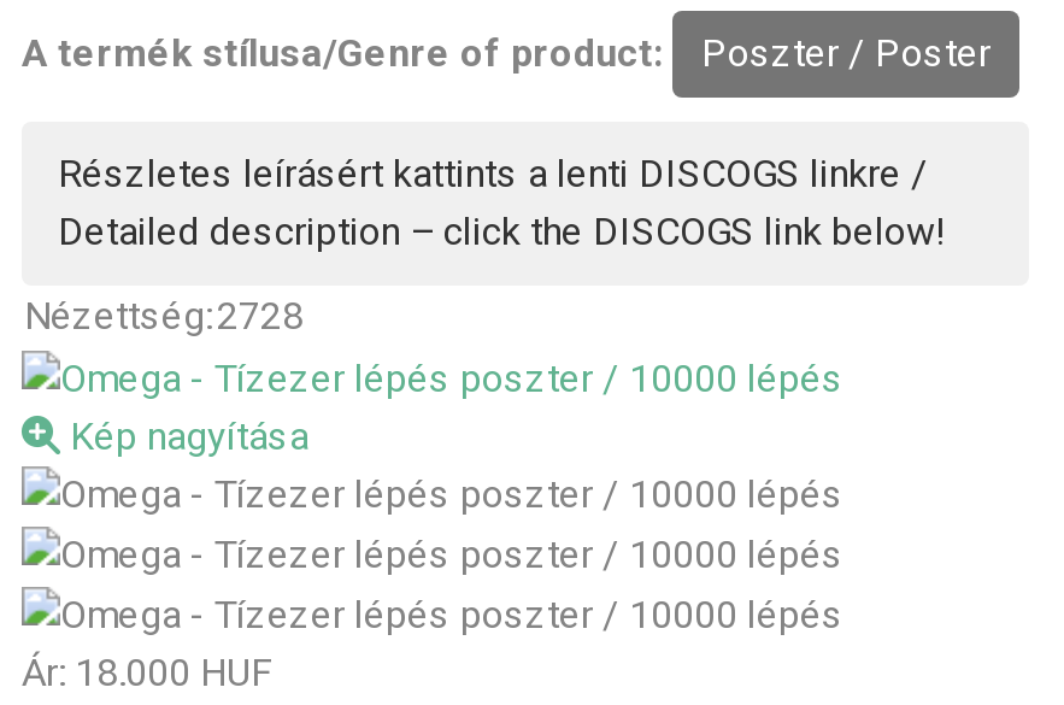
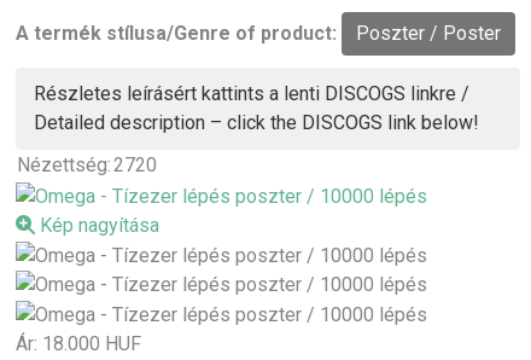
[24,293,304,339] Nézettség: 2728 -> [17,153,157,176] Nézettség: 2720

